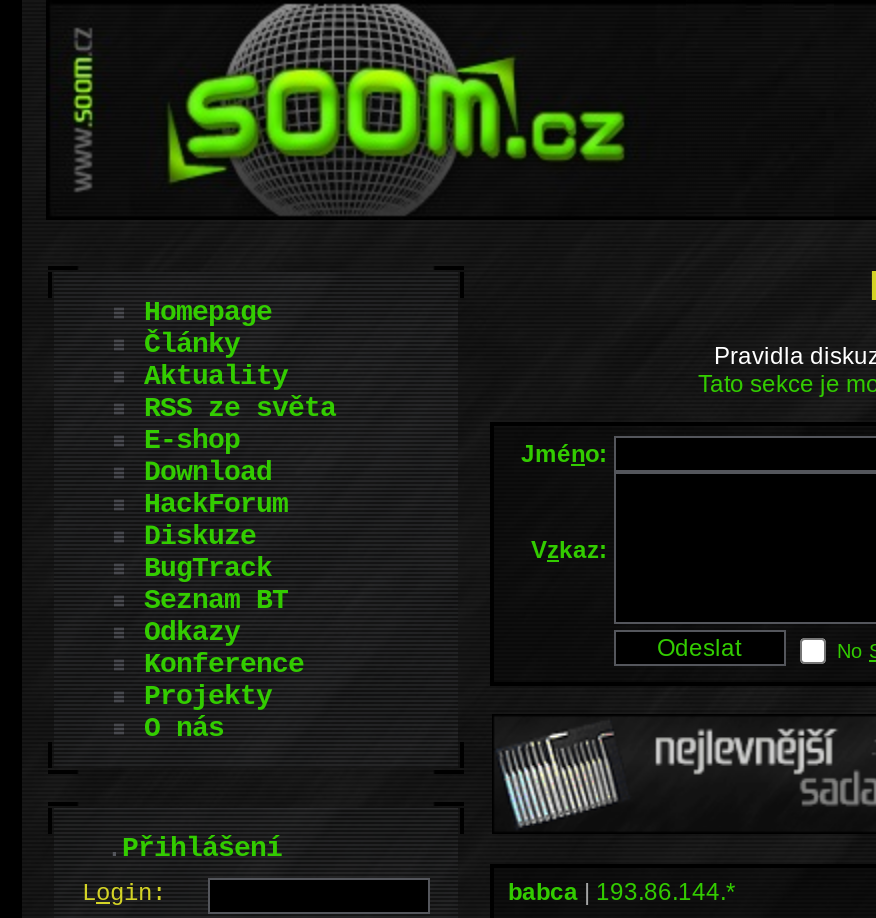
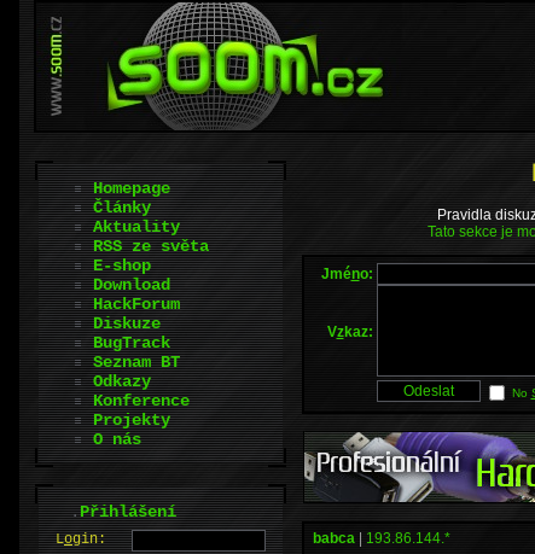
[494,716,870,832] [image] -> [303,431,531,503] [image]

